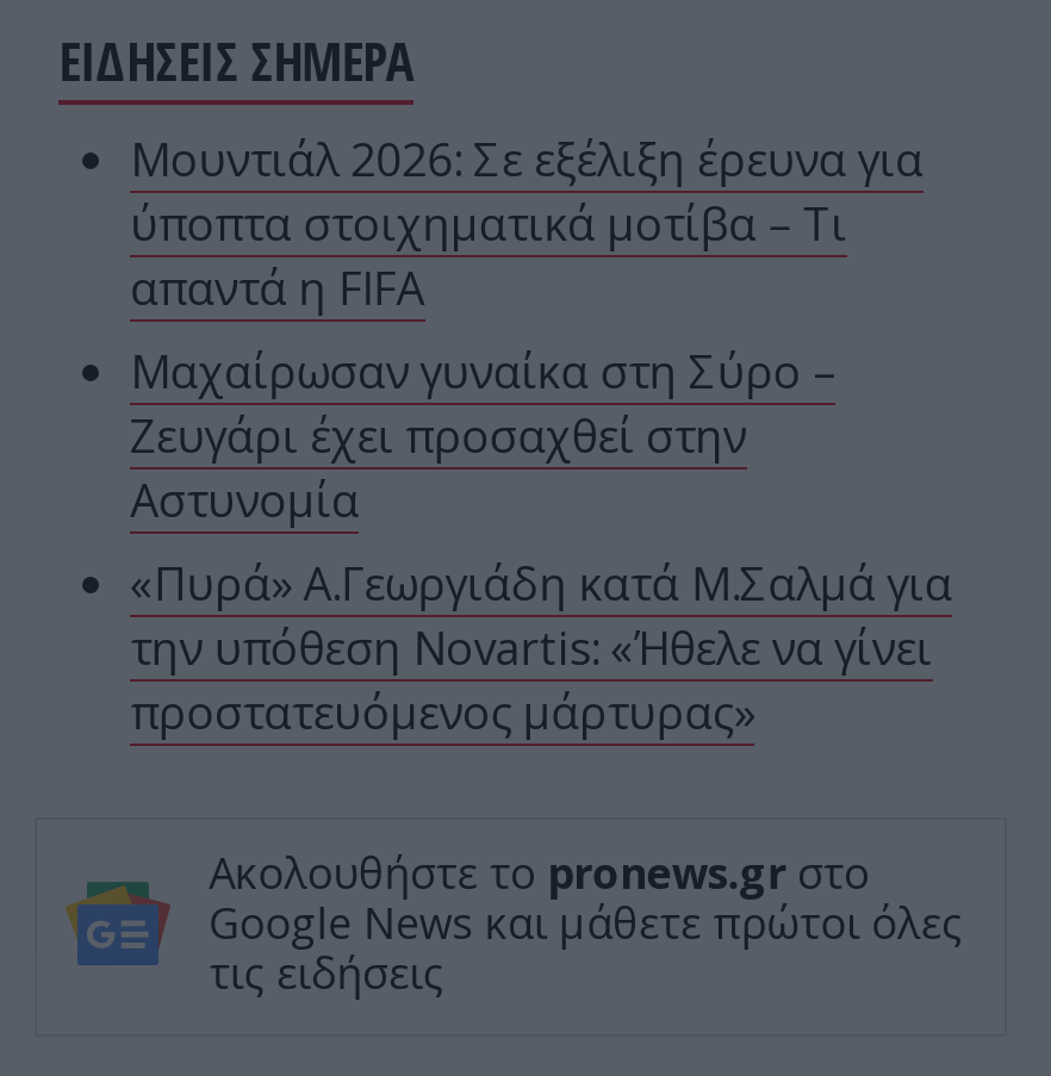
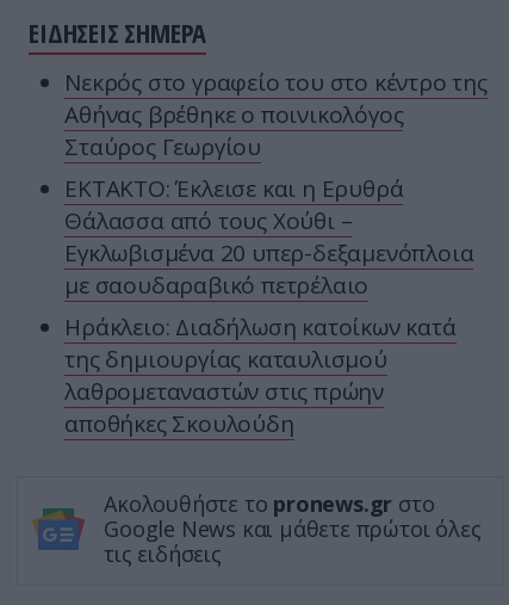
[130,129,952,744] Μουντιάλ 2026: Σε εξέλιξη έρευνα για | ύποπτα στοιχηματικά μοτίβα – Τι | απαντά η FIFA | Μαχαίρωσαν γυναίκα στη Σύρο – | Ζευγάρι έχει προσαχθεί στην | Αστυνομία | «Πυρά» Α.Γεωργιάδη κατά Μ.Σαλμά για | την υπόθεση Novartis: «Ήθελε να γίνει | προστατευόμενος μάρτυρας» -> [64,67,487,439] Νεκρός στο γραφείο του στο κέντρο της | Αθήνας βρέθηκε ο ποινικολόγος | Σταύρος Γεωργίου | ΕΚΤΑΚΤΟ: Έκλεισε και η Ερυθρά | Θάλασσα από τους Χούθι – | Εγκλωβισμένα 20 υπερ-δεξαμενόπλοια | με σαουδαραβικό πετρέλαιο | Ηράκλειο: Διαδήλωση κατοίκων κατά | της δημιουργίας καταυλισμού | λαθρομεταναστών στις πρώην | αποθήκες Σκουλούδη

